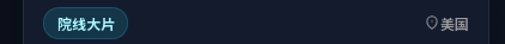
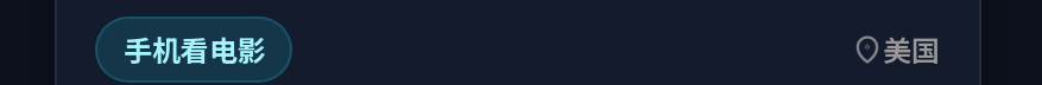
[57,13,115,33] 院线大片 -> [123,29,266,69] 手机看电影

